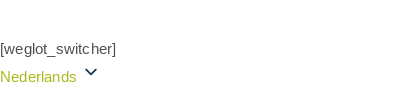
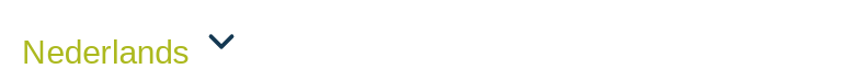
[0,40,116,57] [weglot_switcher] -> none

